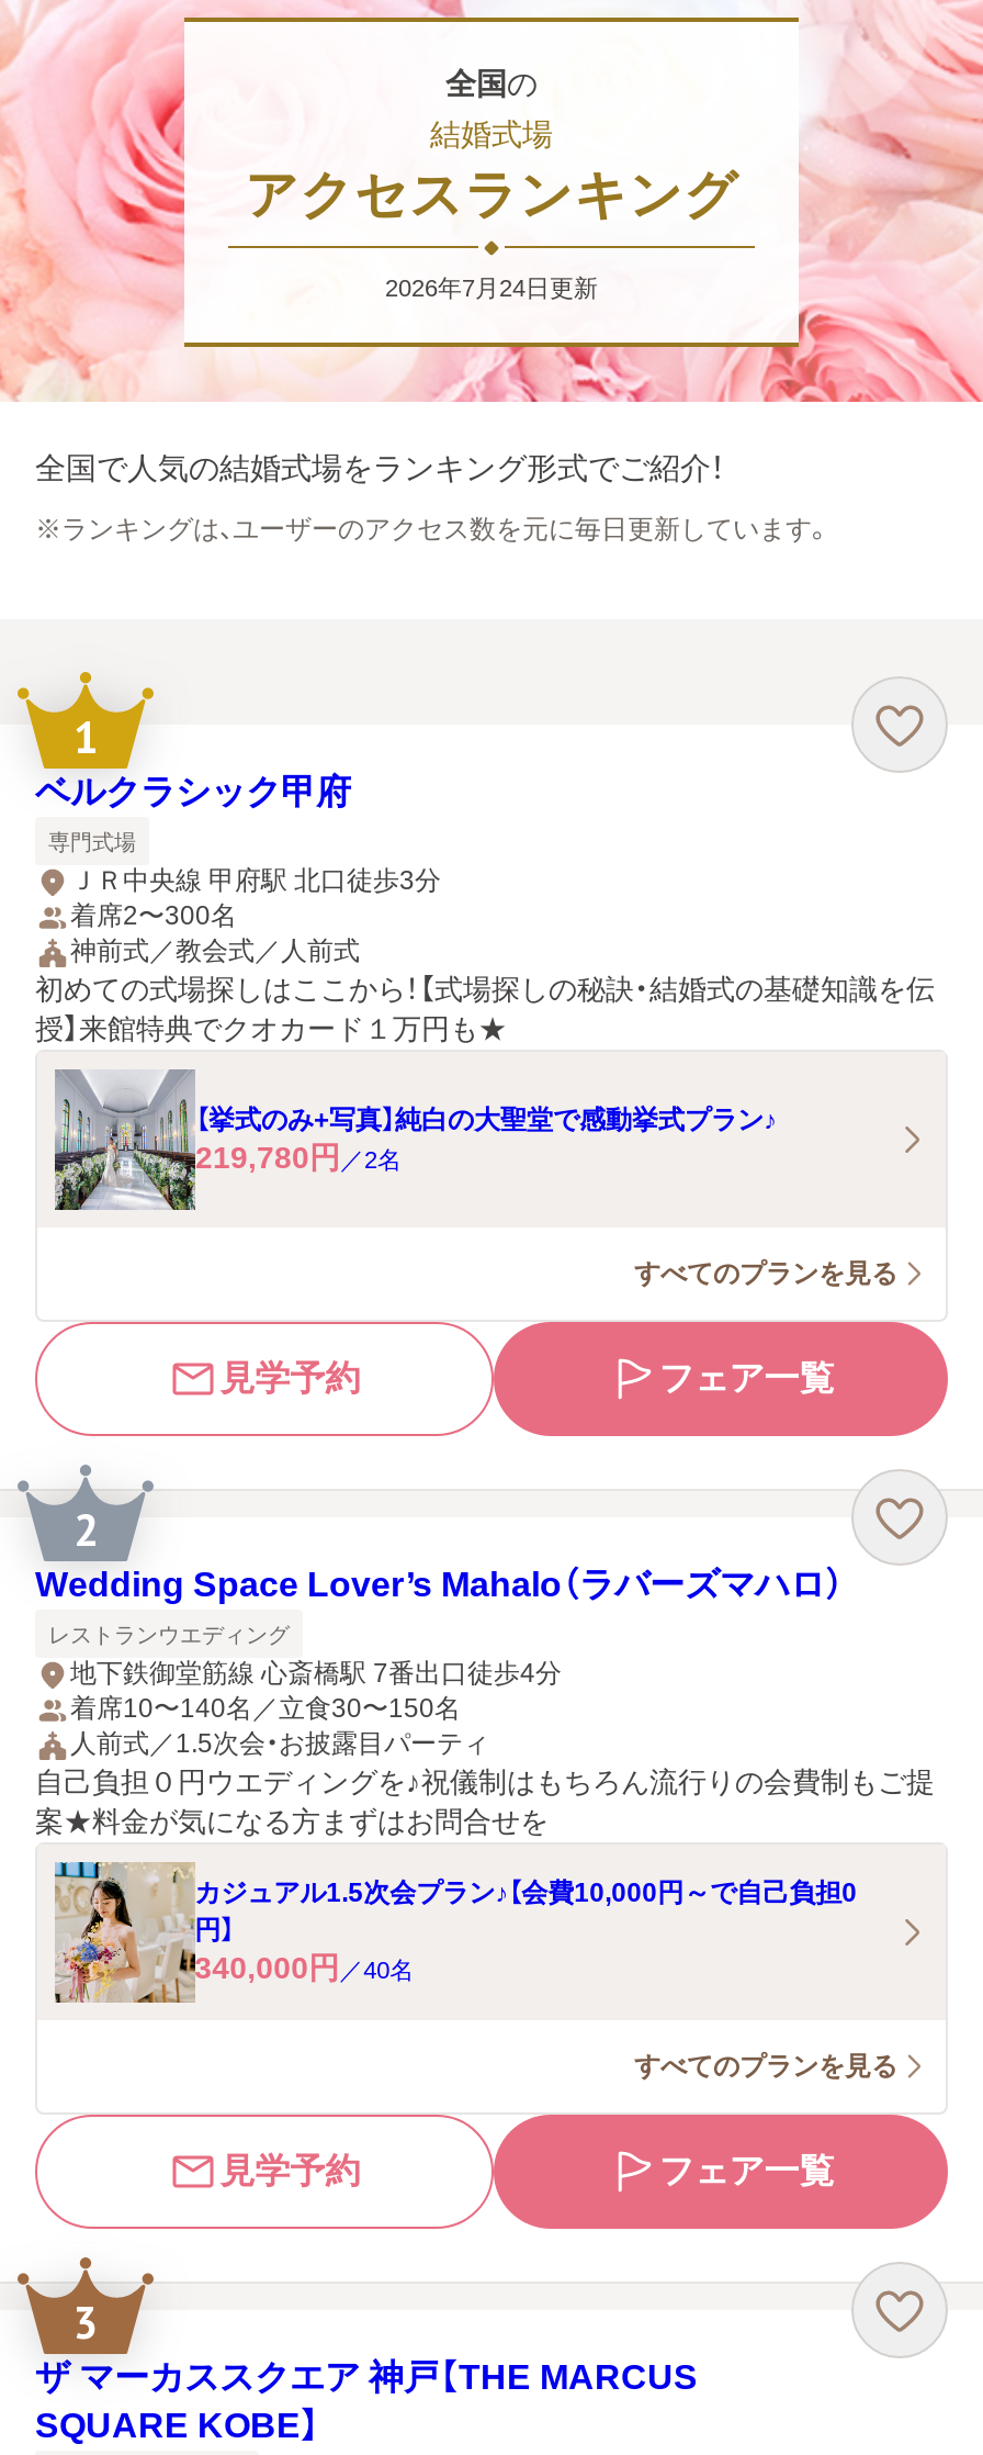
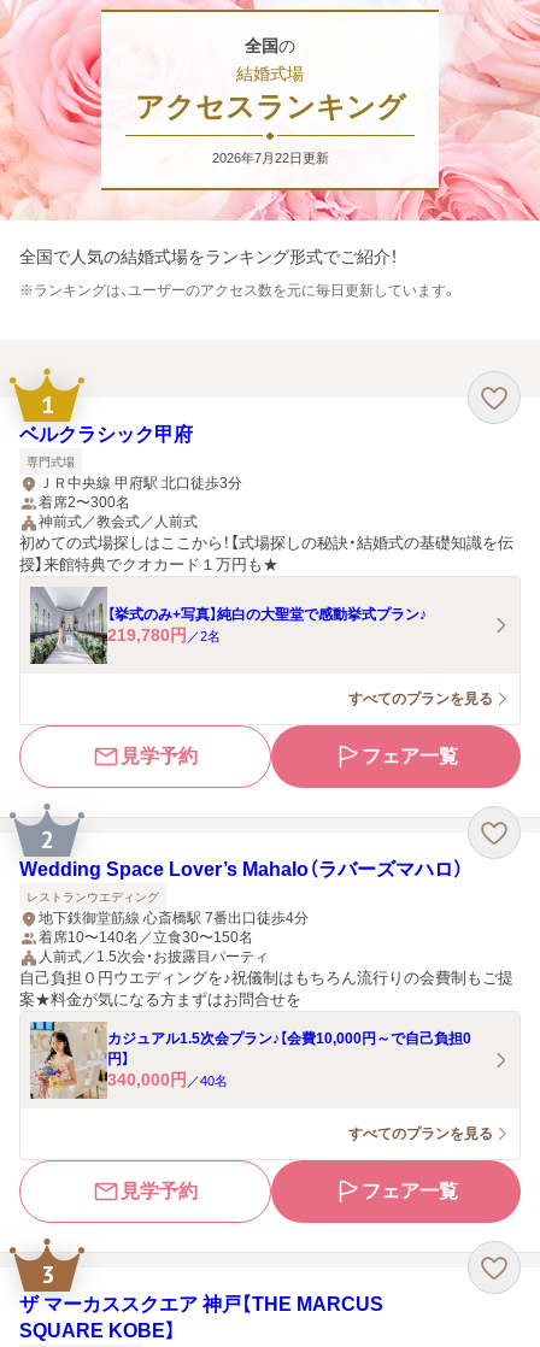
[385,273,598,300] 2026年7月24日更新 -> [212,150,328,164] 2026年7月22日更新

